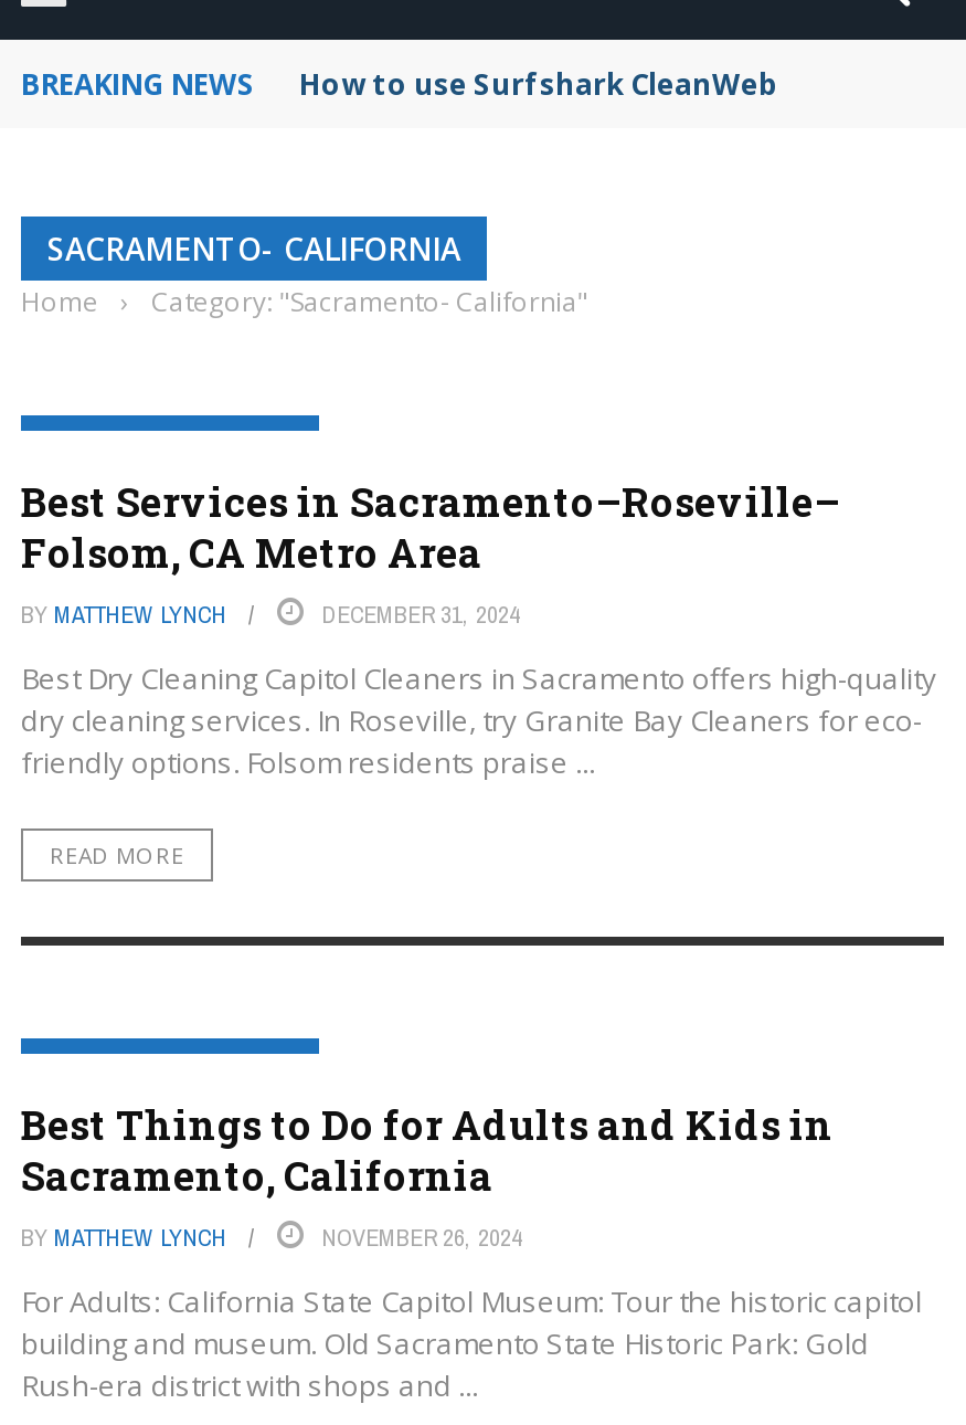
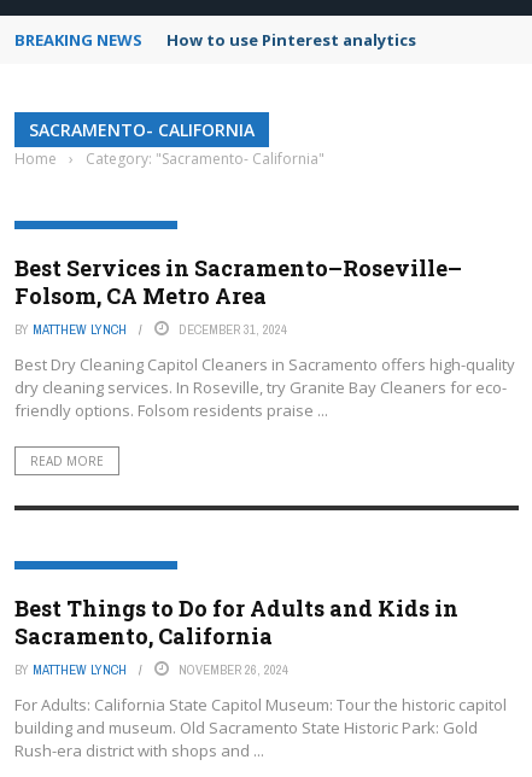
[299,64,778,104] How to use Surfshark CleanWeb -> [166,29,416,51] How to use Pinterest analytics

